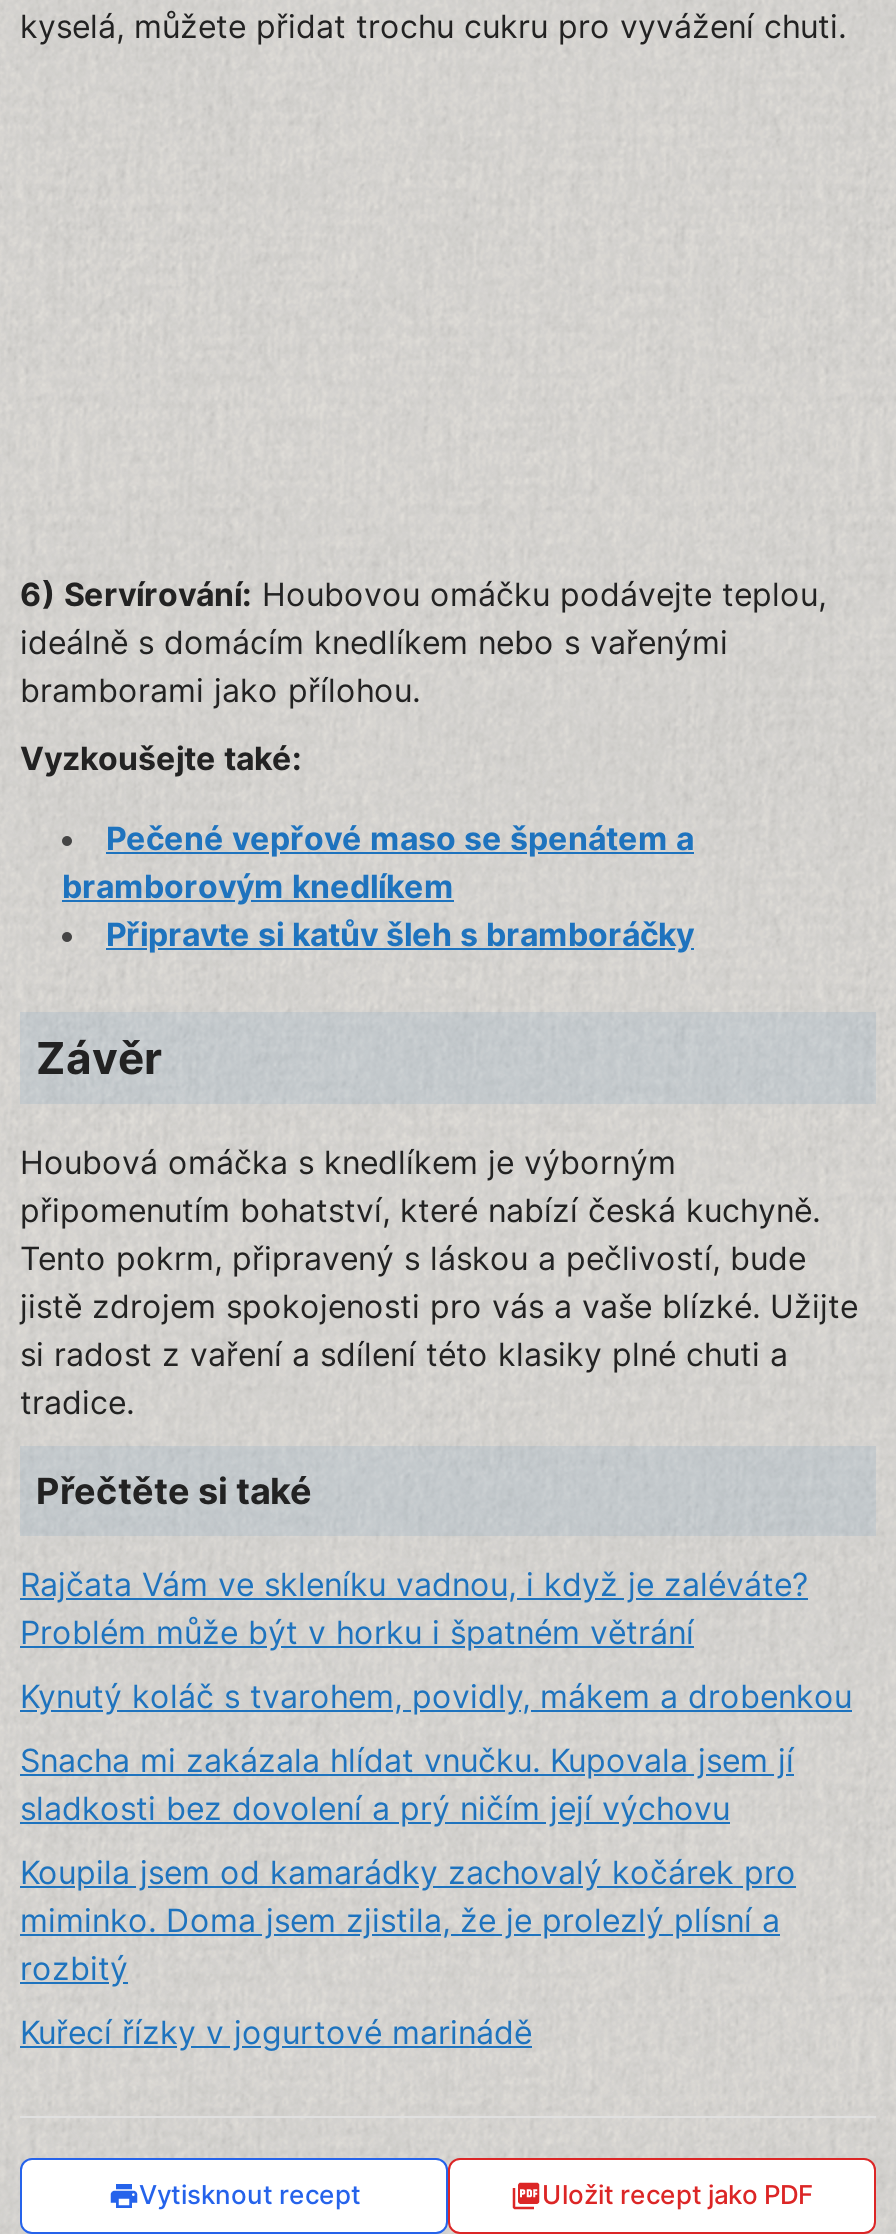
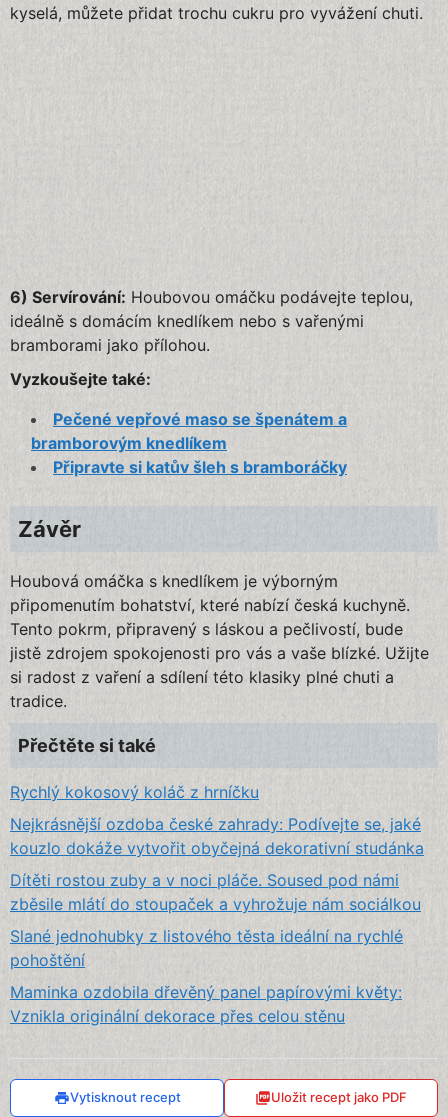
[20,1564,808,1652] Rajčata Vám ve skleníku vadnou, i když je zaléváte? | Problém může být v horku i špatném větrání -> [10,782,259,802] Rychlý kokosový koláč z hrníčku
[20,1676,852,1716] Kynutý koláč s tvarohem, povidly, mákem a drobenkou -> [10,814,424,858] Nejkrásnější ozdoba české zahrady: Podívejte se, jaké | kouzlo dokáže vytvořit obyčejná dekorativní studánka
[20,1740,794,1828] Snacha mi zakázala hlídat vnučku. Kupovala jsem jí | sladkosti bez dovolení a prý ničím její výchovu -> [10,870,421,914] Dítěti rostou zuby a v noci pláče. Soused pod námi | zběsile mlátí do stoupaček a vyhrožuje nám sociálkou
[20,1852,796,1988] Koupila jsem od kamarádky zachovalý kočárek pro | miminko. Doma jsem zjistila, že je prolezlý plísní a | rozbitý -> [10,926,403,970] Slané jednohubky z listového těsta ideální na rychlé | pohoštění
[20,2012,532,2052] Kuřecí řízky v jogurtové marinádě -> [10,982,402,1026] Maminka ozdobila dřevěný panel papírovými květy: | Vznikla originální dekorace přes celou stěnu

